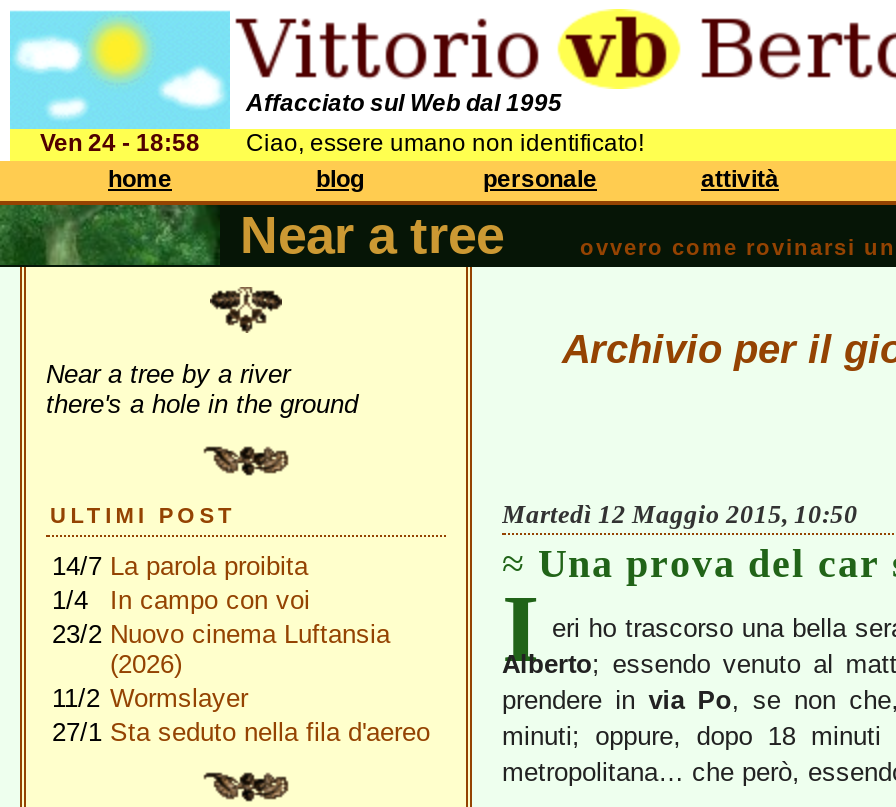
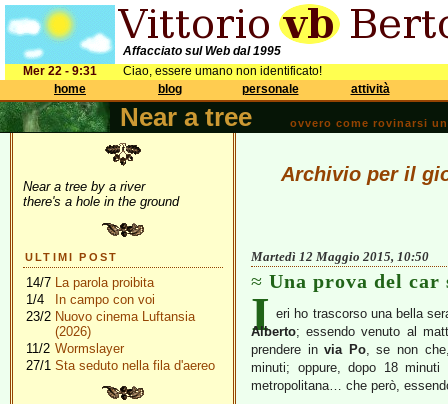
[40,129,644,157] Ven 24 - 18:58 Ciao, essere umano non identificato! -> [23,64,322,78] Mer 22 - 9:31 Ciao, essere umano non identificato!

